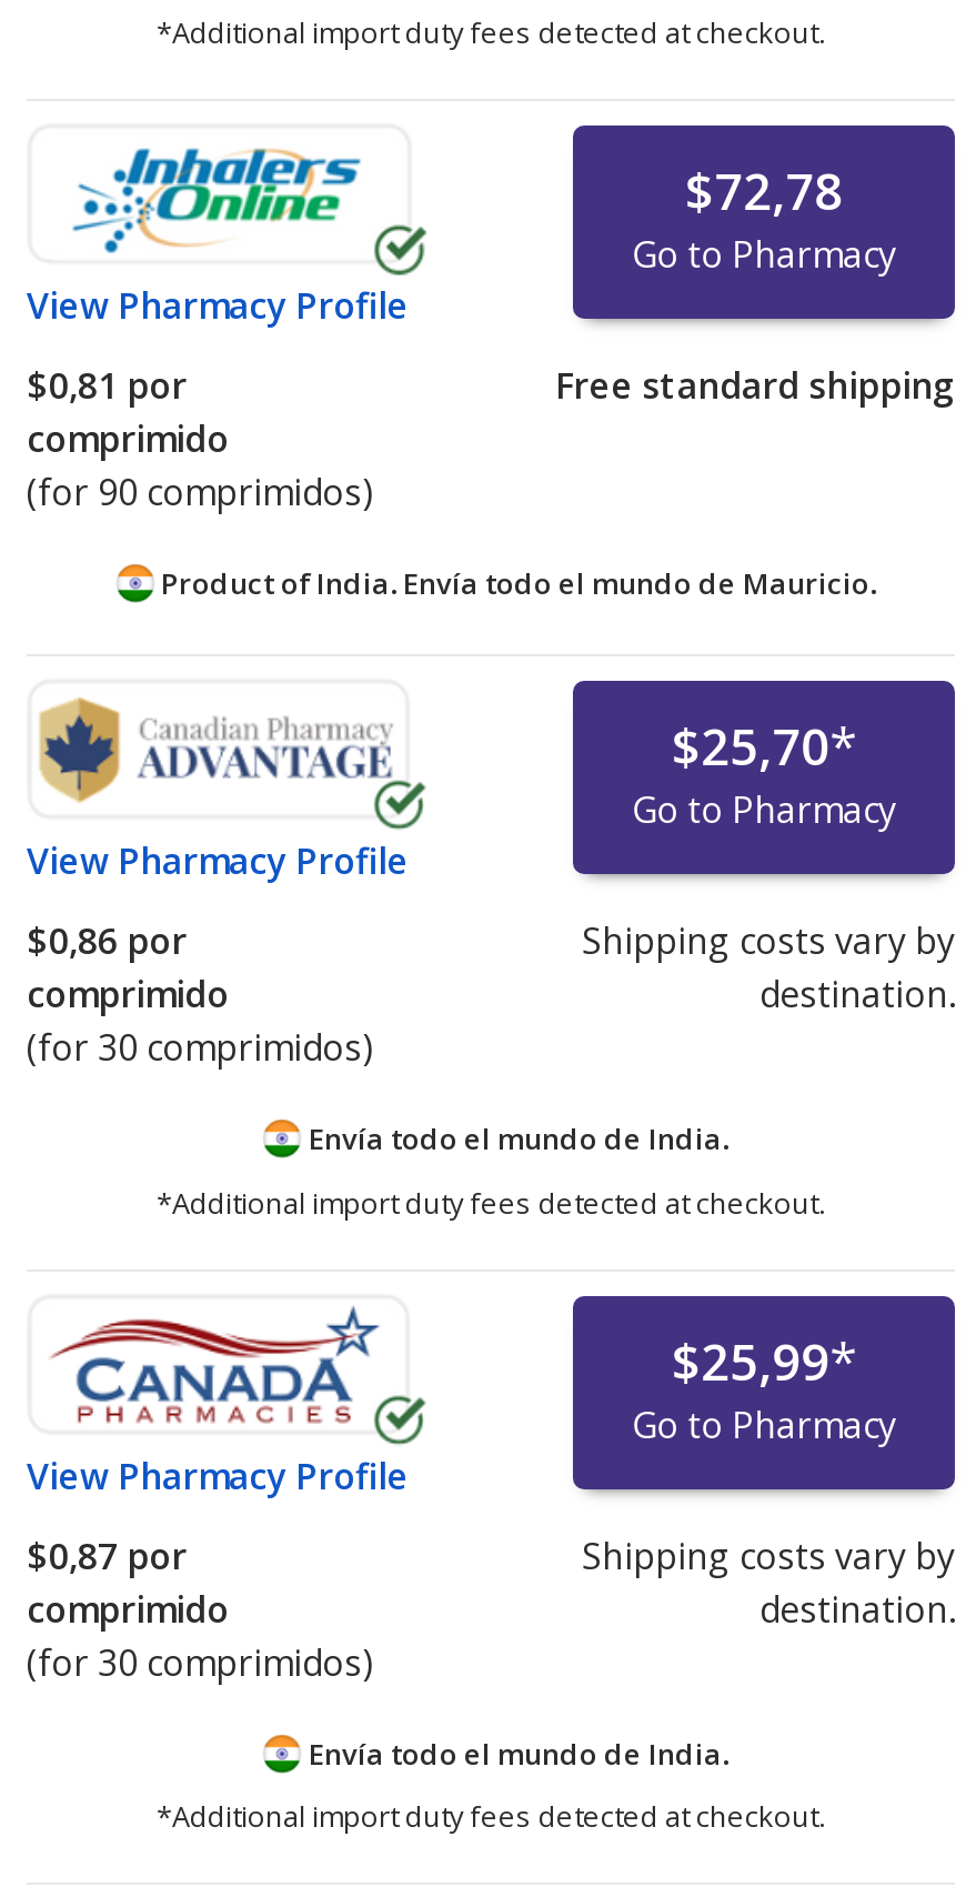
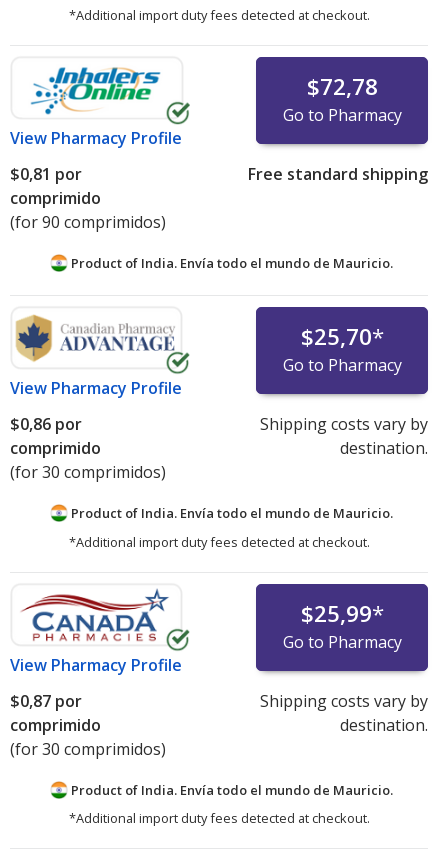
[302,1118,728,1158] Envía todo el mundo de India. -> [67,504,392,522] Product of India. Envía todo el mundo de Mauricio.
[302,1733,728,1773] Envía todo el mundo de India. -> [67,780,392,798] Product of India. Envía todo el mundo de Mauricio.

